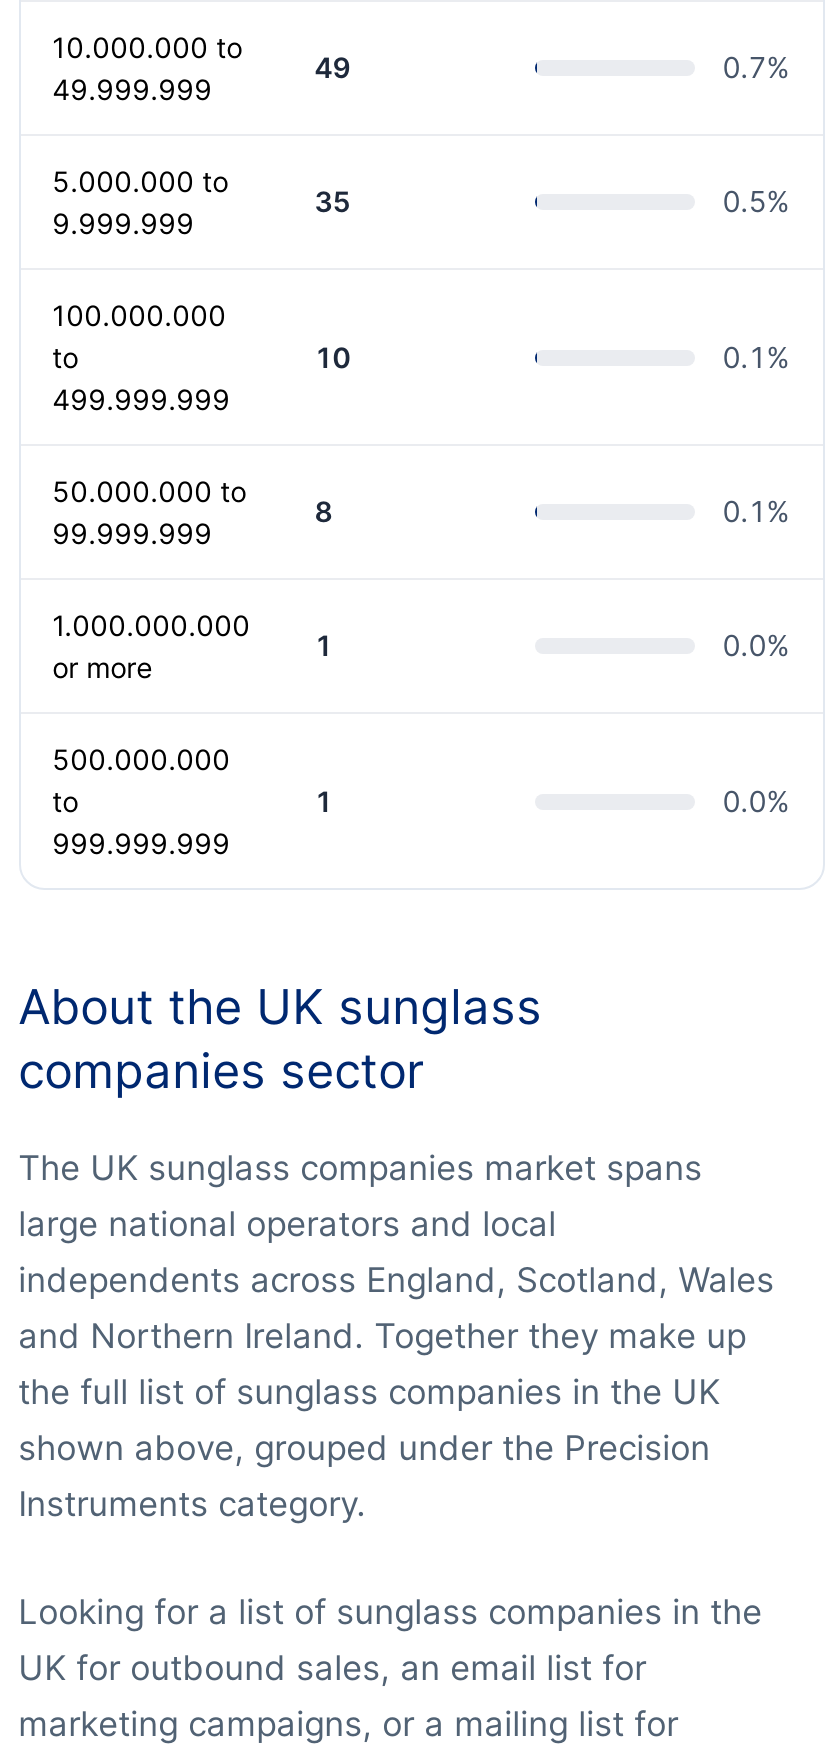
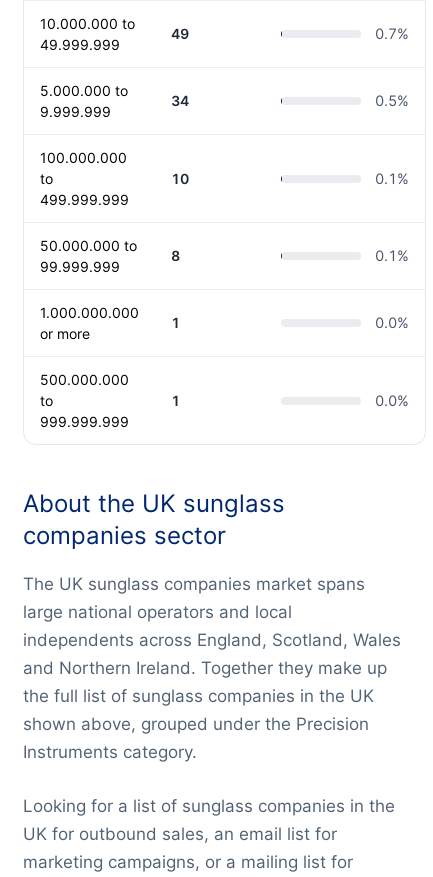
[314,185,350,219] 35 -> [171,92,189,109] 34

